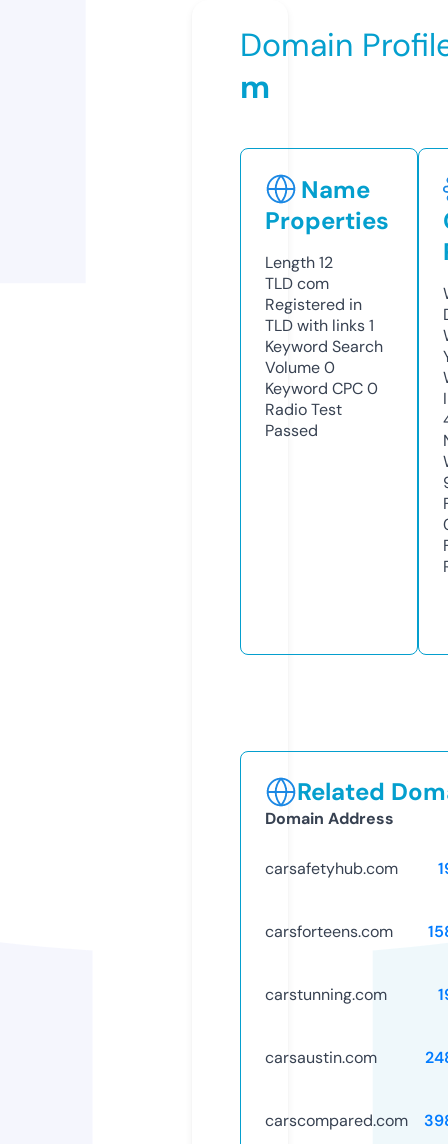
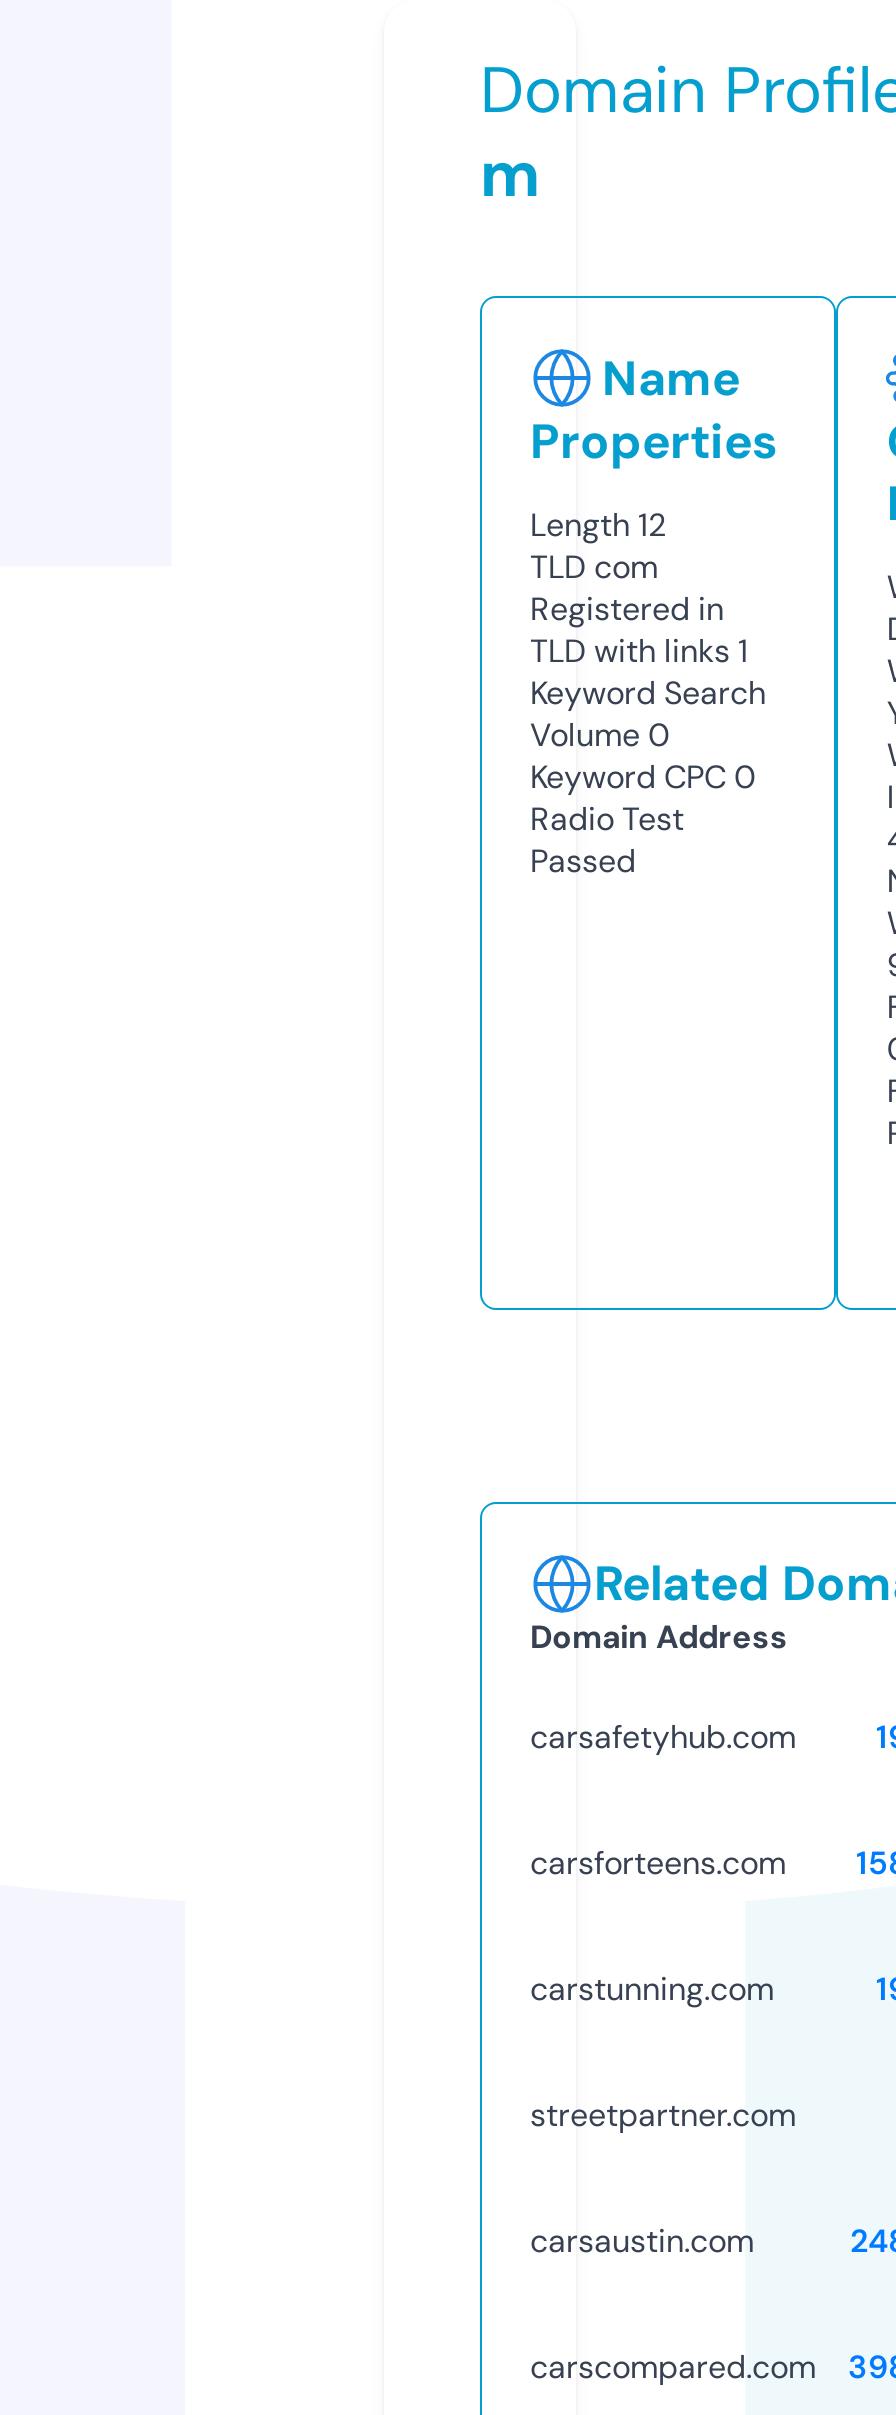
none -> [530,2094,796,2136] streetpartner.com

